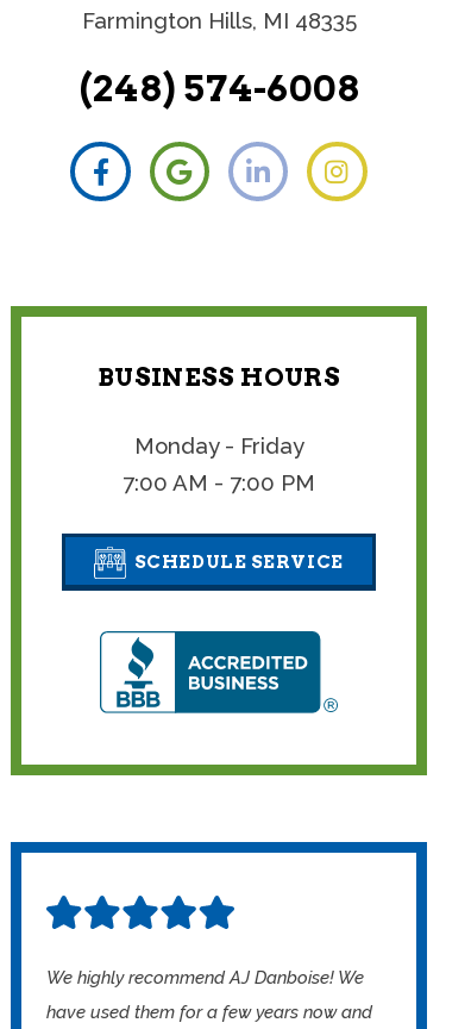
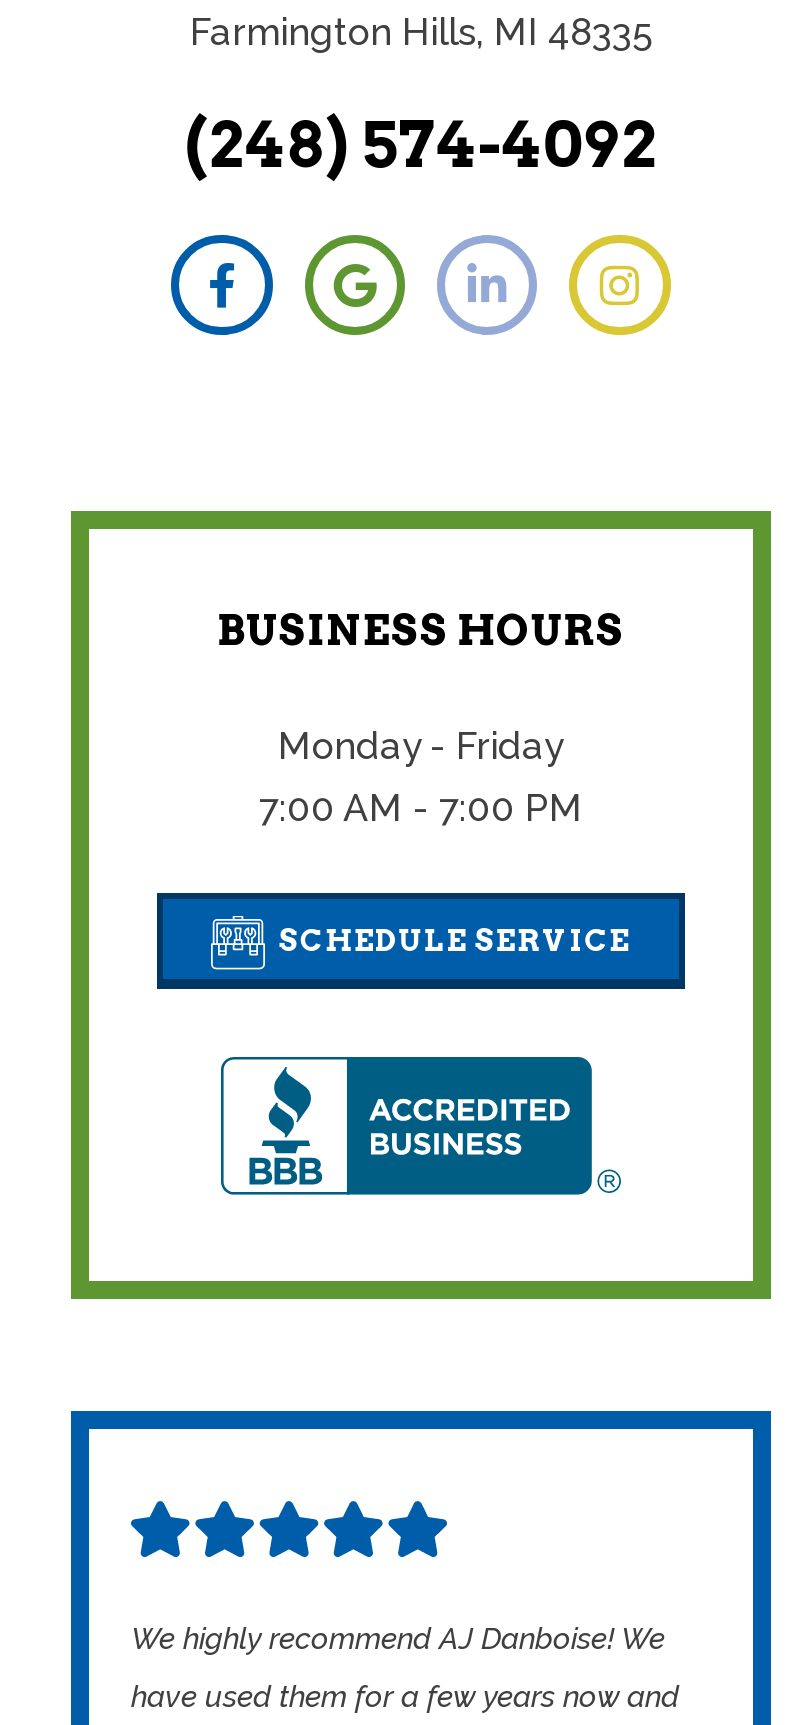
[78,65,360,110] (248) 574-6008 -> [184,106,658,182] (248) 574-4092

